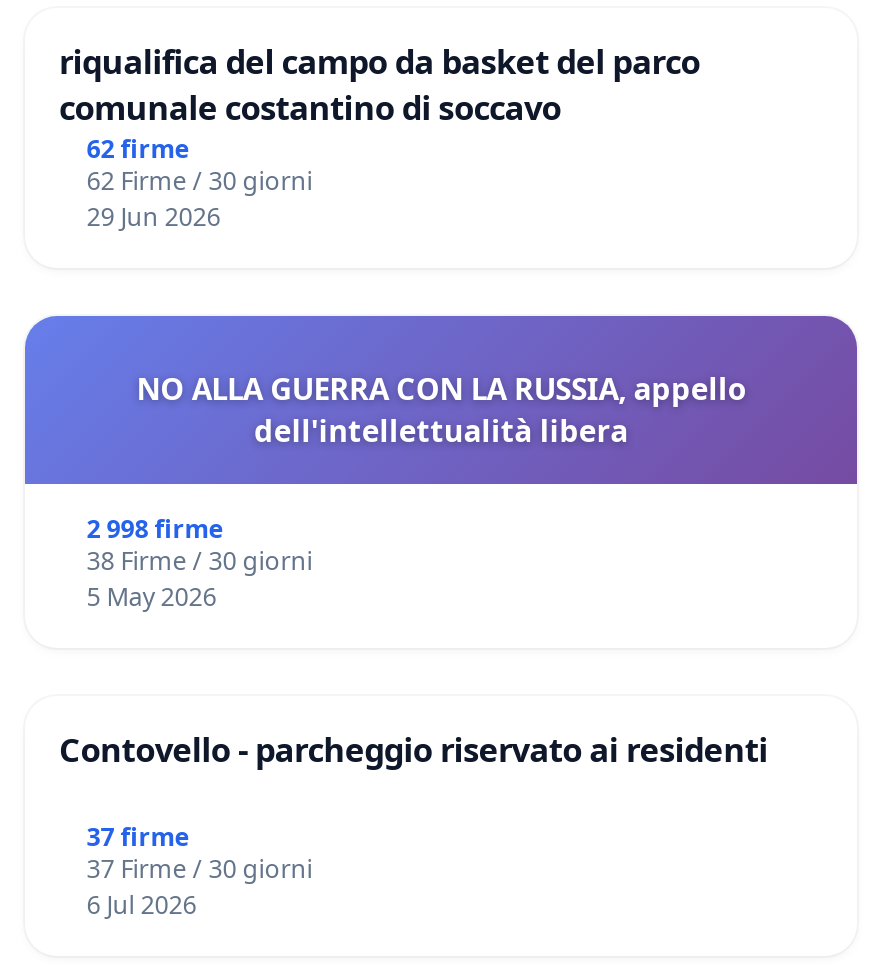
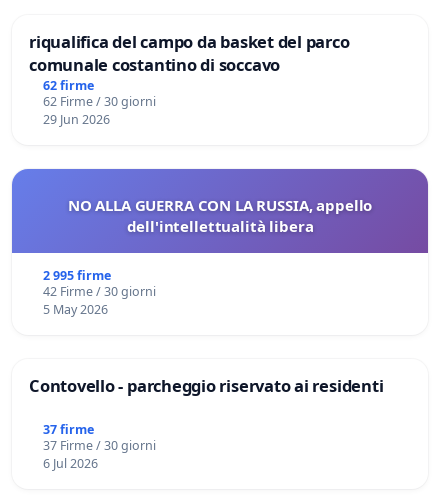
[87,512,223,546] 2 998 firme -> [43,267,111,284] 2 995 firme
[87,544,313,578] 38 Firme / 30 giorni -> [43,283,156,300] 42 Firme / 30 giorni

